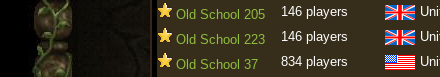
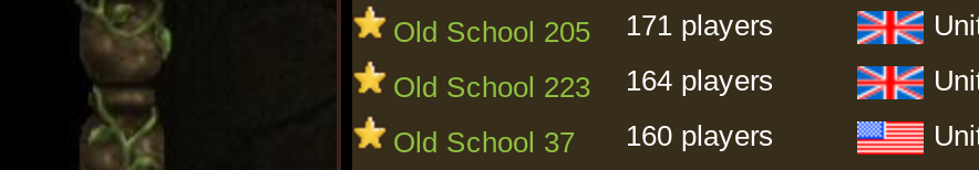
[175,4,347,22] Old School 205 146 players -> [393,9,774,49] Old School 205 171 players
[175,29,347,47] Old School 223 146 players -> [393,64,774,104] Old School 223 164 players
[175,54,347,72] Old School 37 834 players -> [393,119,774,159] Old School 37 160 players

